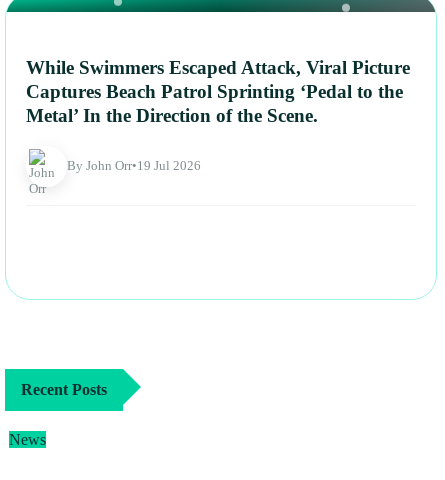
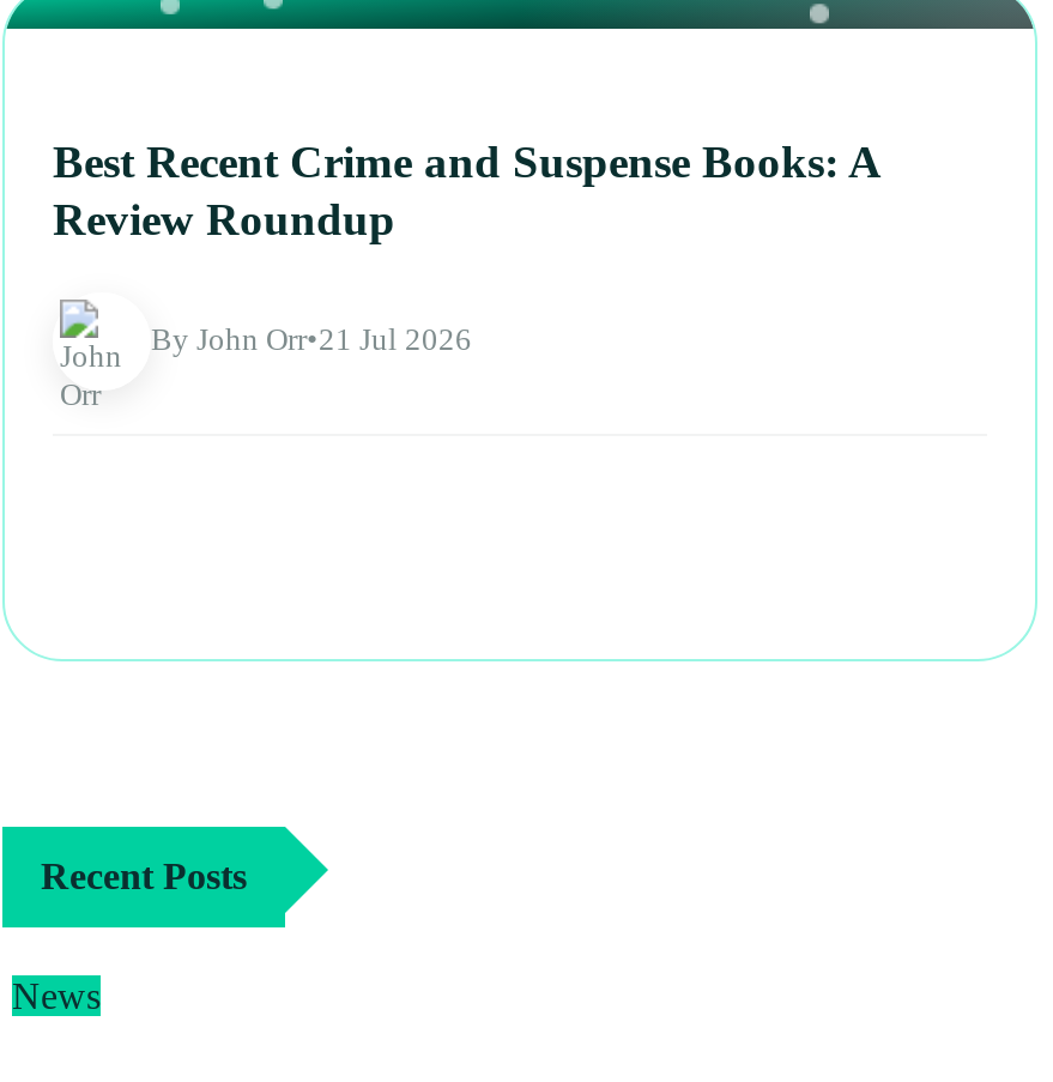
[26,57,410,126] While Swimmers Escaped Attack, Viral Picture | Captures Beach Patrol Sprinting ‘Pedal to the | Metal’ In the Direction of the Scene. -> [53,136,879,244] Best Recent Crime and Suspense Books: A | Review Roundup
[67,158,201,173] By John Orr•19 Jul 2026 -> [151,322,472,358] By John Orr•21 Jul 2026

